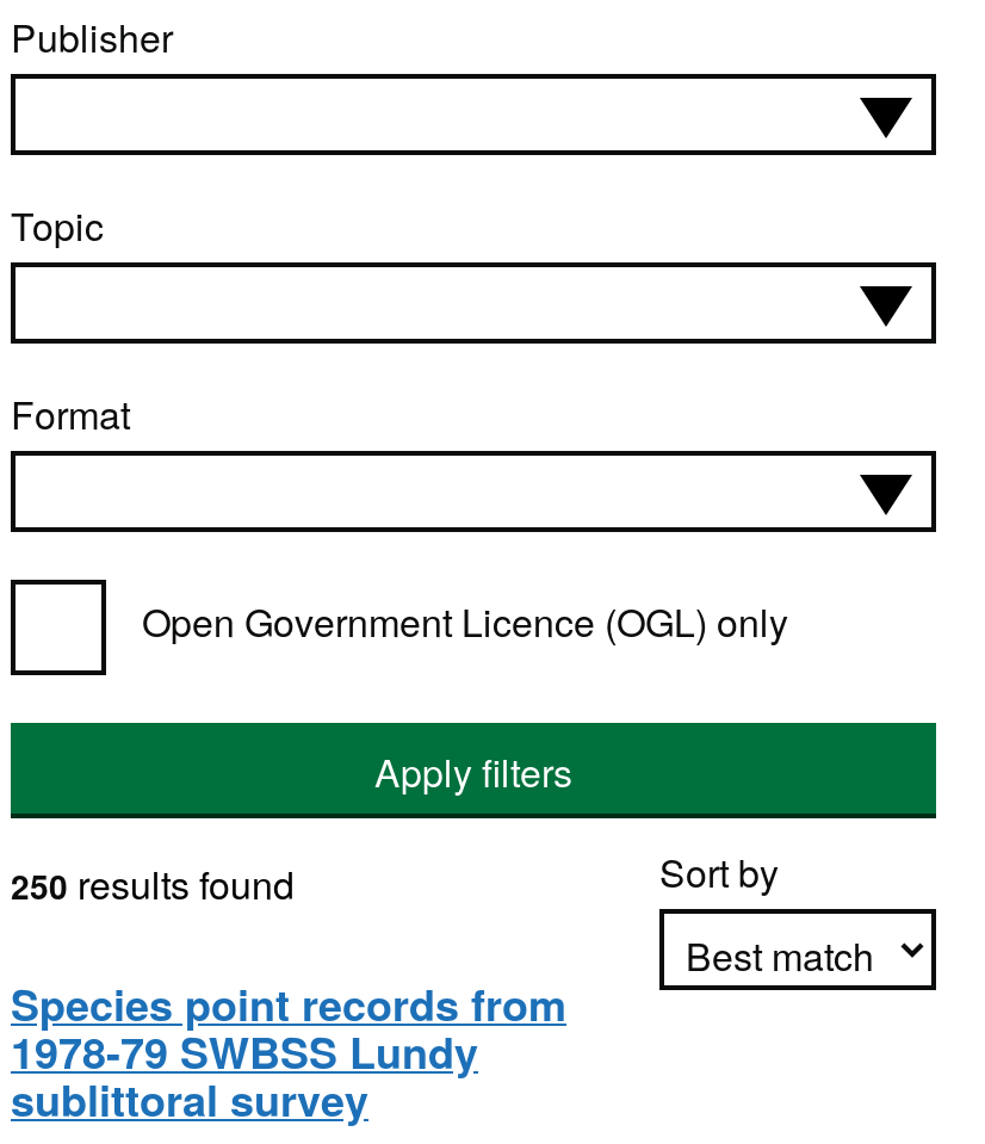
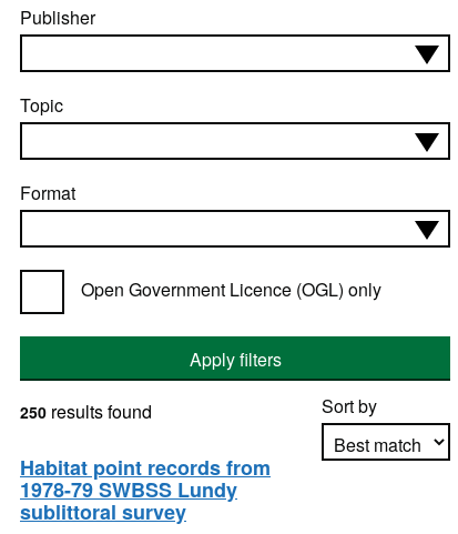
[11,973,566,1035] Species point records from -> [20,453,271,482] Habitat point records from

